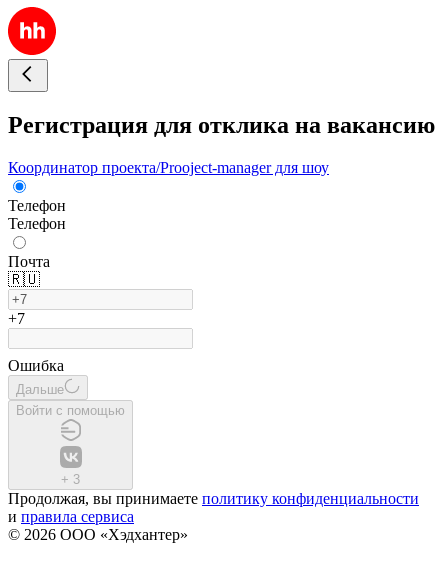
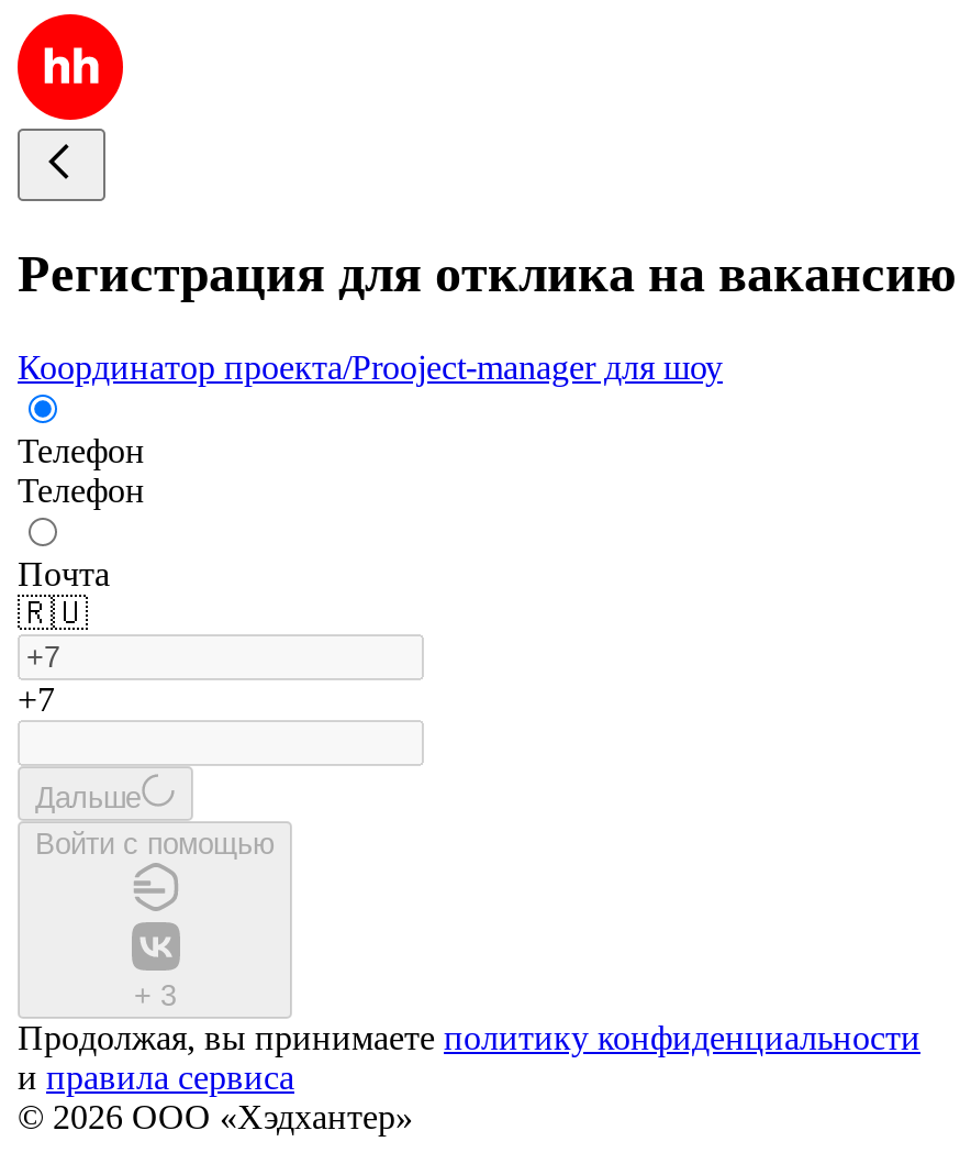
[8,357,64,374] Ошибка -> none

